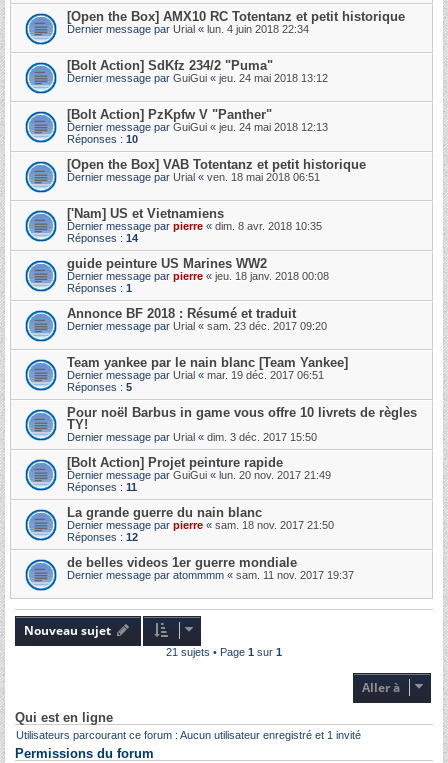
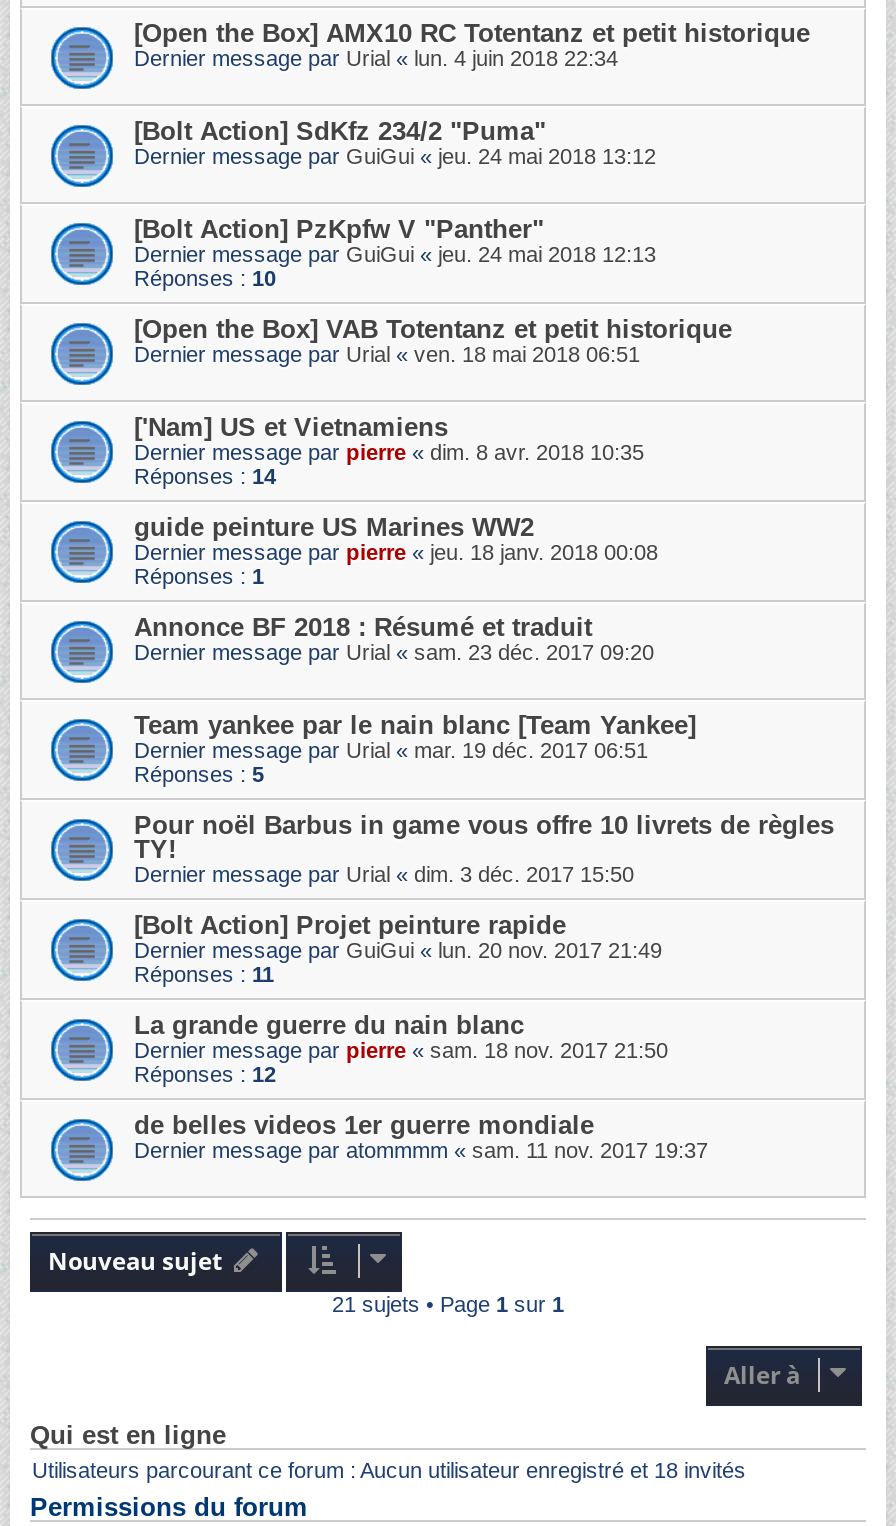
[16,729,361,741] Utilisateurs parcourant ce forum : Aucun utilisateur enregistré et 1 invité -> [32,1458,746,1482] Utilisateurs parcourant ce forum : Aucun utilisateur enregistré et 18 invités

